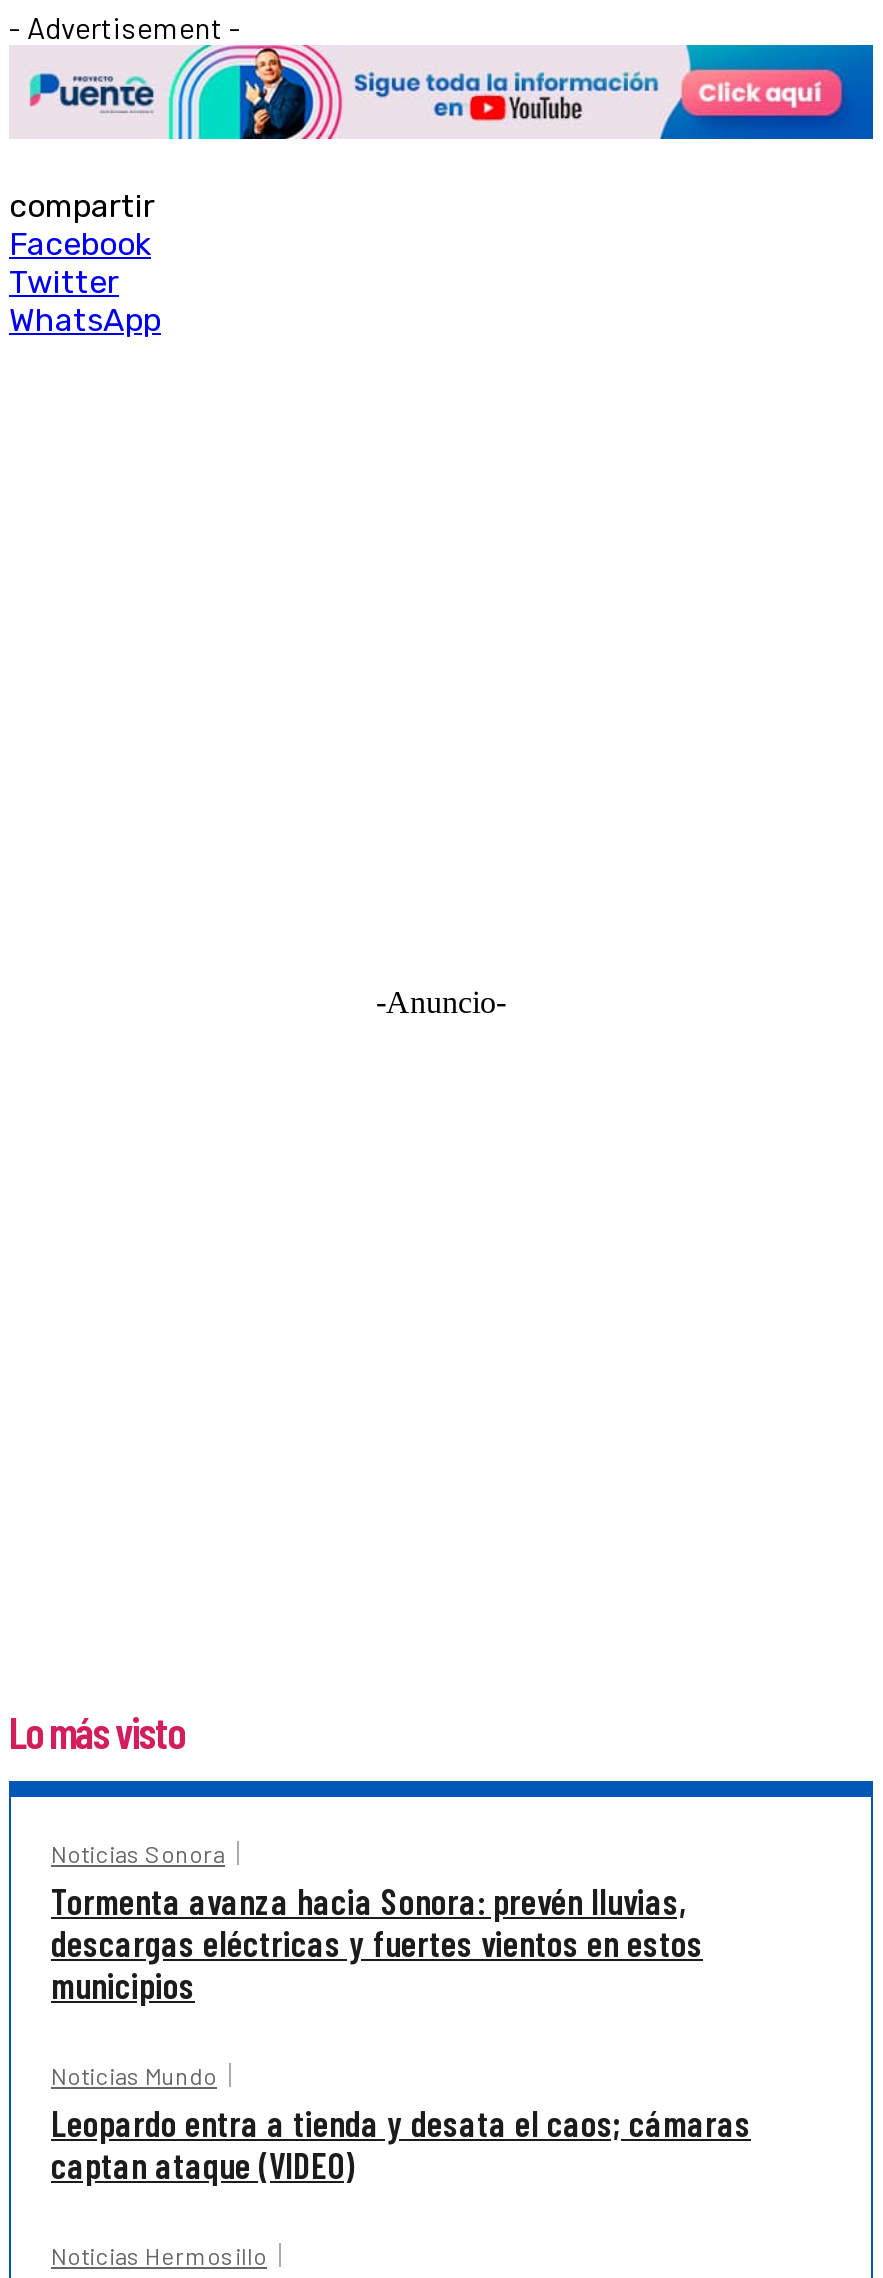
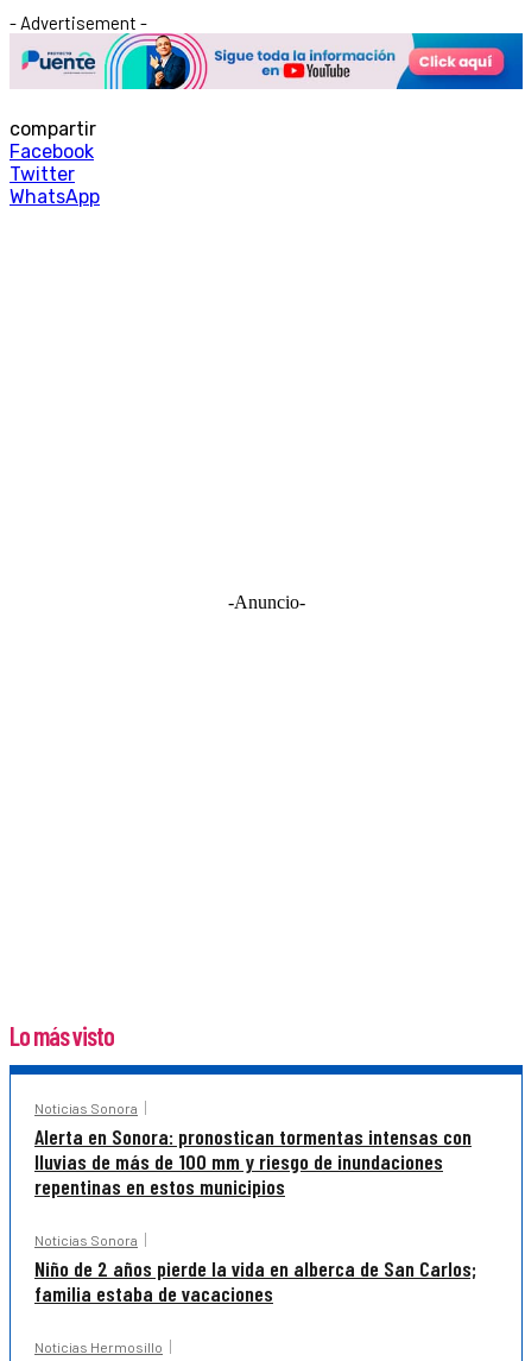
[51,1879,703,2007] Tormenta avanza hacia Sonora: prevén lluvias, | descargas eléctricas y fuertes vientos en estos | municipios -> [34,1123,472,1199] Alerta en Sonora: pronostican tormentas intensas con | lluvias de más de 100 mm y riesgo de inundaciones | repentinas en estos municipios
[51,2061,751,2187] Noticias Mundo | Leopardo entra a tienda y desata el caos; cámaras | captan ataque (VIDEO) -> [34,1232,476,1306] Noticias Sonora | Niño de 2 años pierde la vida en alberca de San Carlos; | familia estaba de vacaciones

